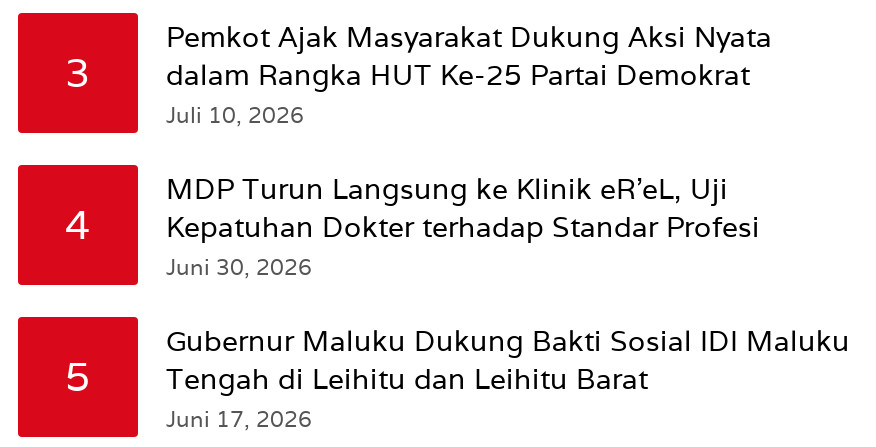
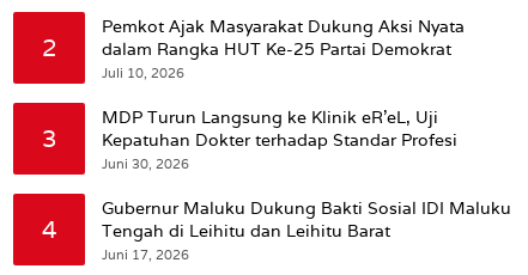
[65,46,91,98] 3 -> [41,32,57,63] 2
[65,198,91,250] 4 -> [41,123,57,154] 3
[65,350,91,402] 5 -> [41,214,57,245] 4

